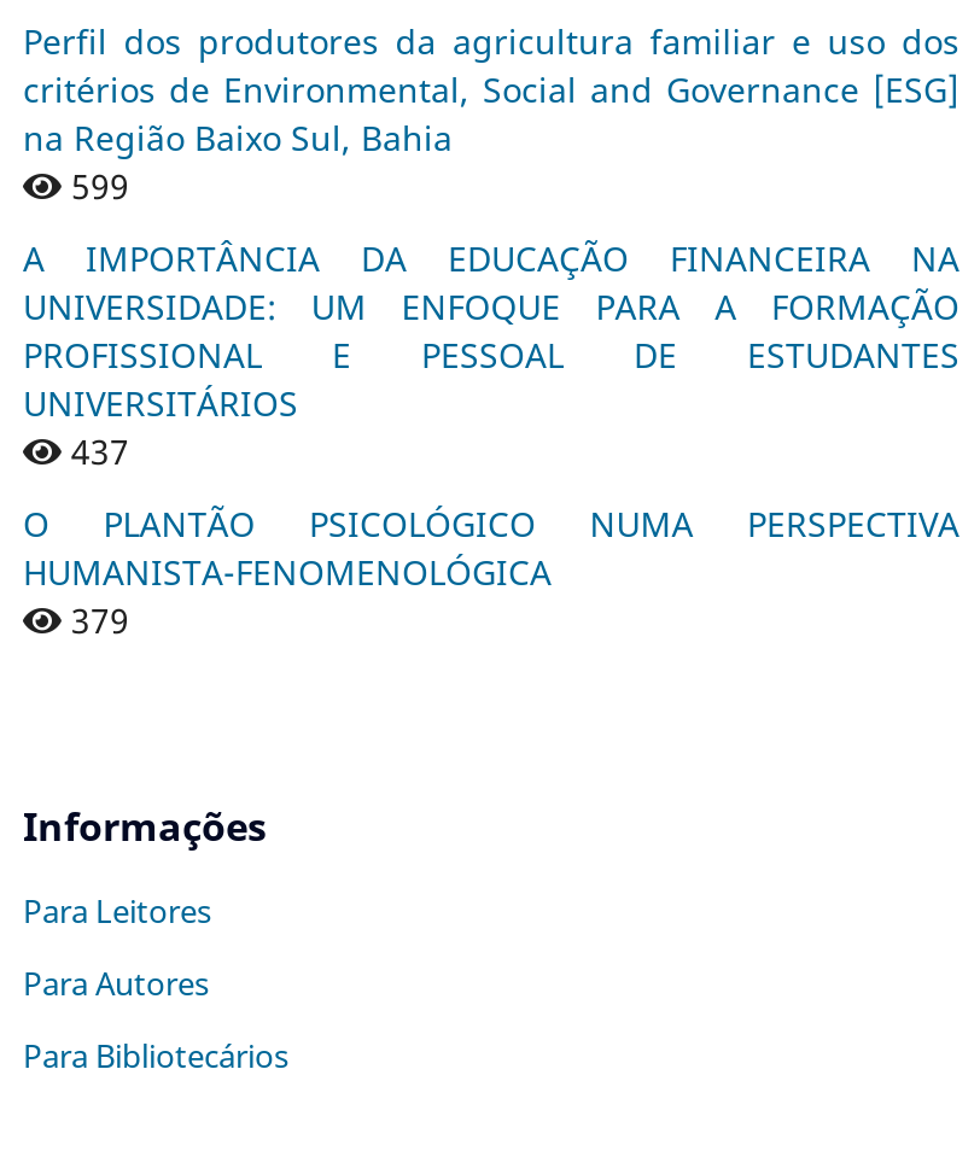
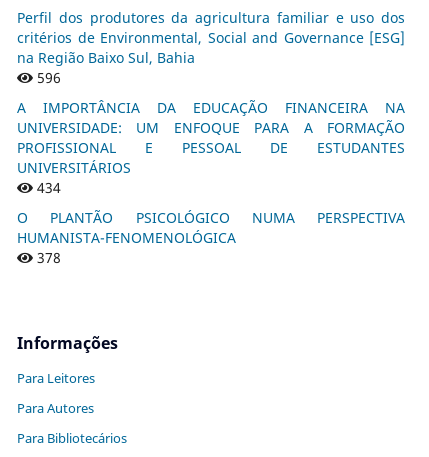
[62,163,129,209] 599 -> [33,68,61,87] 596
[62,428,129,474] 437 -> [33,178,61,197] 434
[62,597,129,643] 379 -> [33,248,61,267] 378

